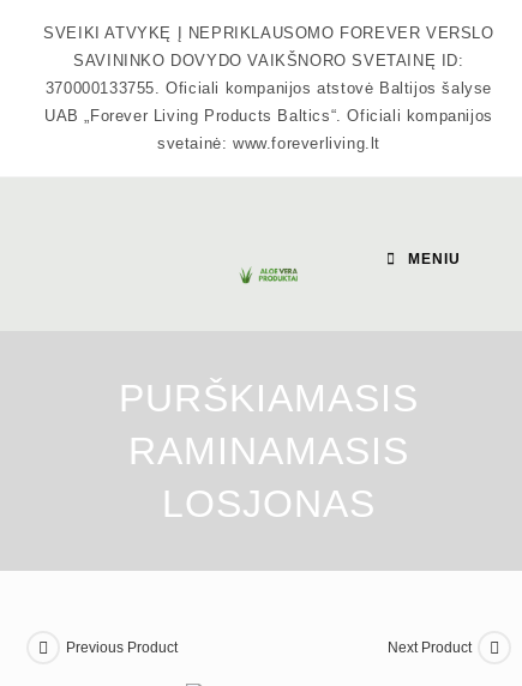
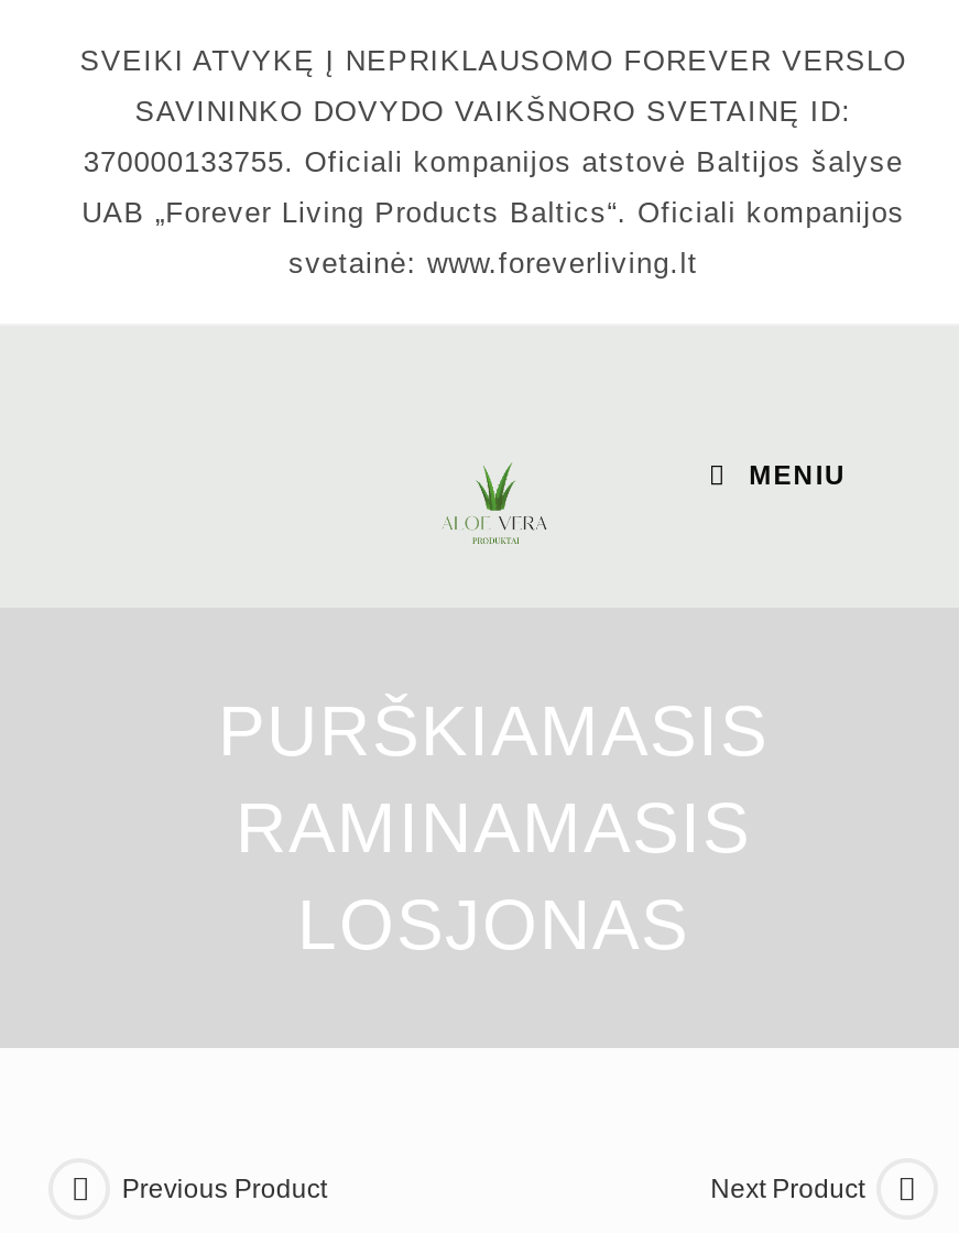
[239,253,299,296] [image] -> [440,462,548,546] [image]

